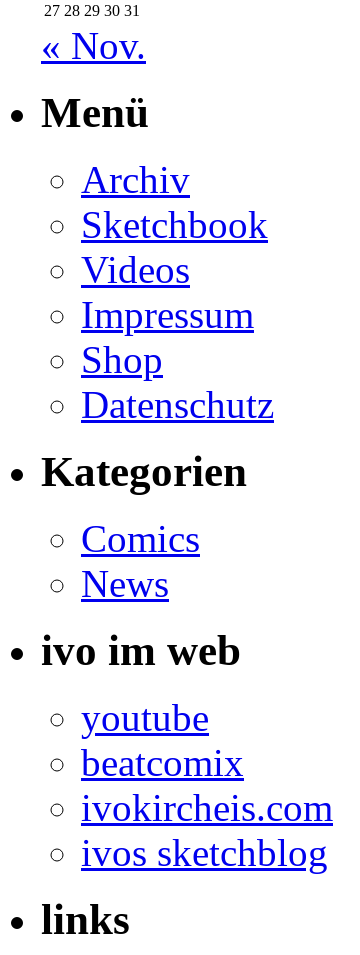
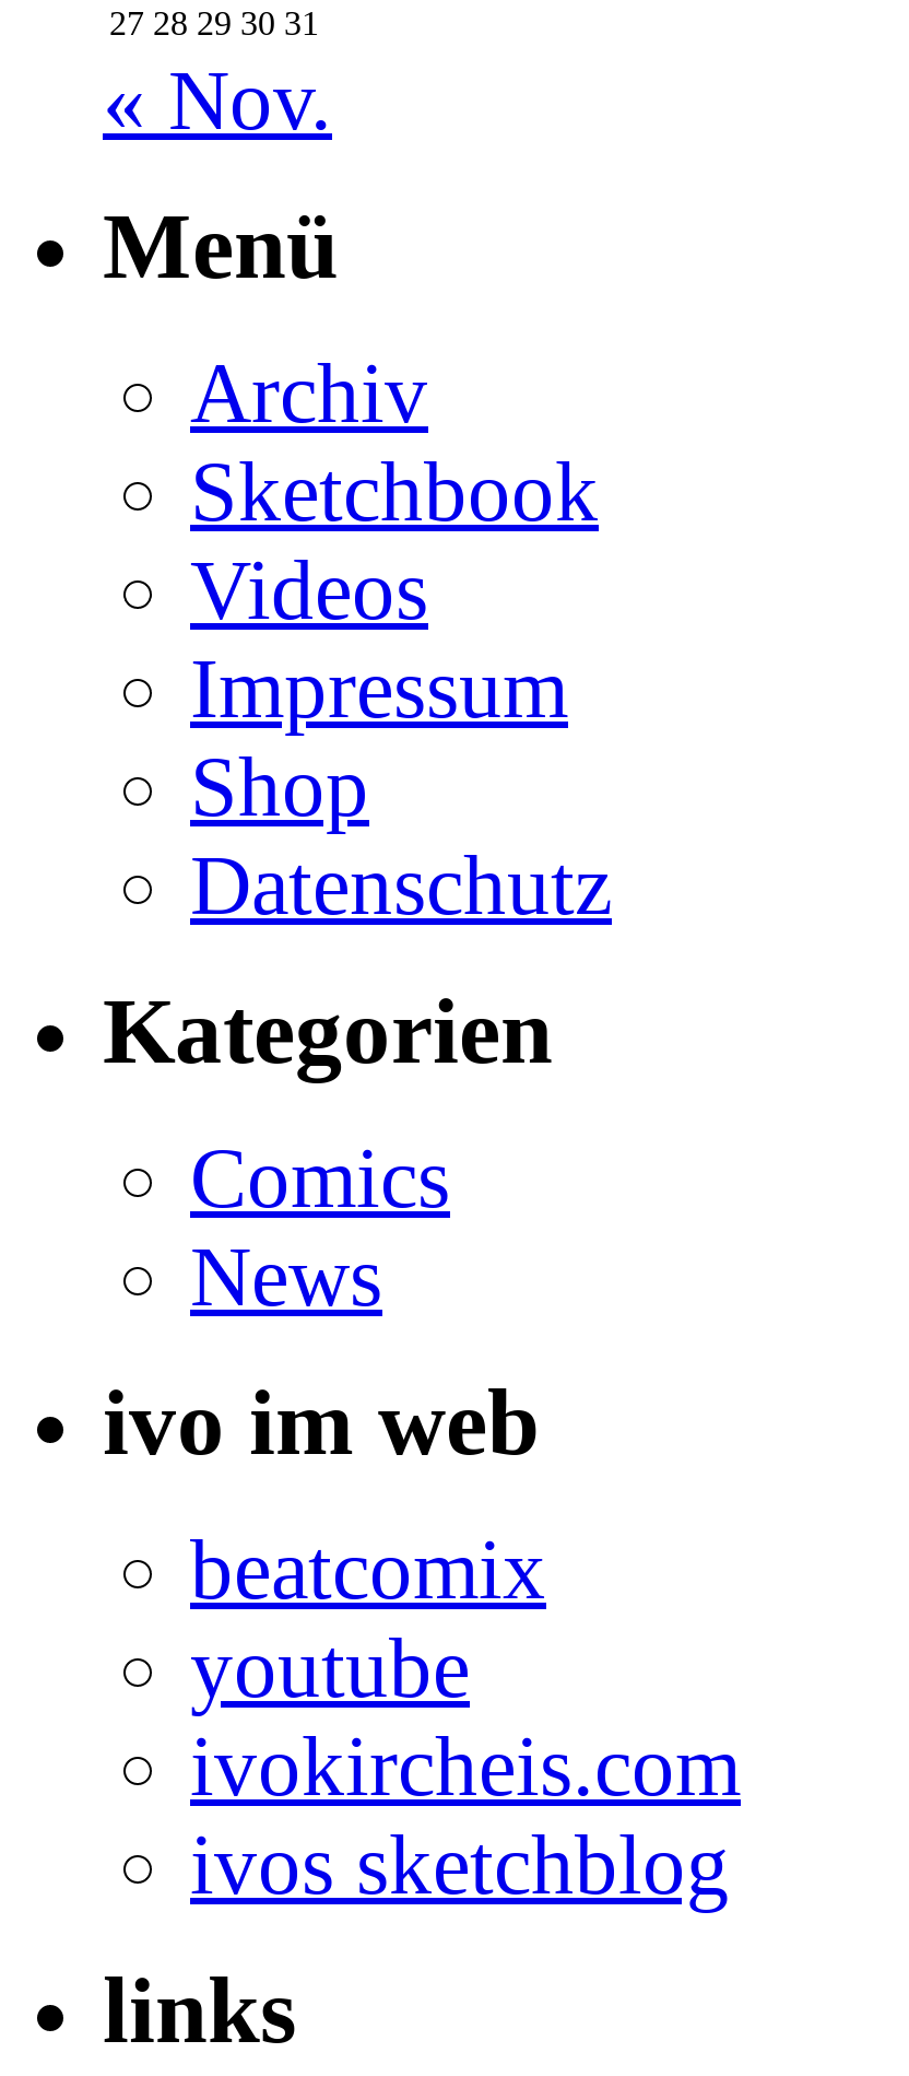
moved [81,696,209,739] -> [190,1620,470,1714]: youtube
moved [81,741,244,784] -> [190,1521,546,1615]: beatcomix

